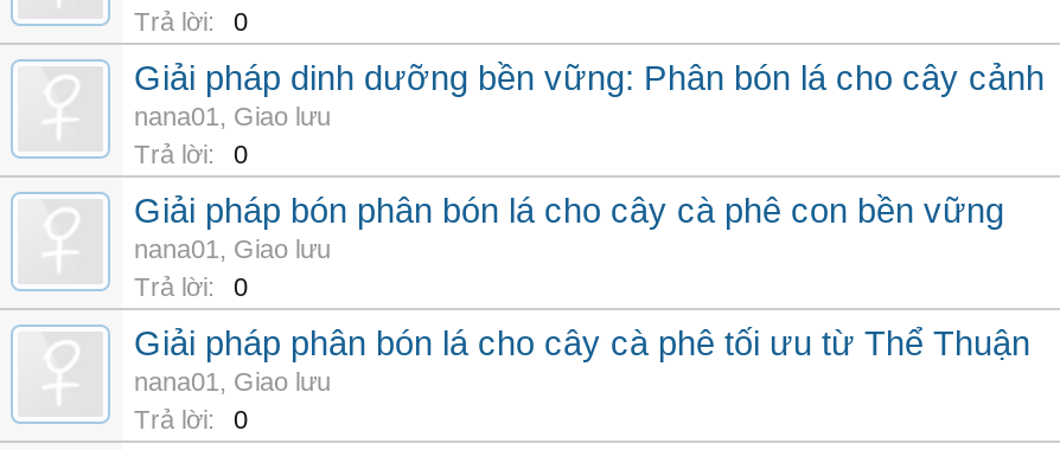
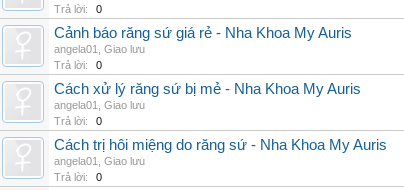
[134,59,1045,130] Giải pháp dinh dưỡng bền vững: Phân bón lá cho cây cảnh | nana01, Giao lưu -> [54,25,352,55] Cảnh báo răng sứ giá rẻ - Nha Khoa My Auris | angela01, Giao lưu
[134,192,1004,263] Giải pháp bón phân bón lá cho cây cà phê con bền vững | nana01, Giao lưu -> [54,81,361,111] Cách xử lý răng sứ bị mẻ - Nha Khoa My Auris | angela01, Giao lưu
[134,324,1030,396] Giải pháp phân bón lá cho cây cà phê tối ưu từ Thể Thuận | nana01, Giao lưu -> [54,137,387,167] Cách trị hôi miệng do răng sứ - Nha Khoa My Auris | angela01, Giao lưu

